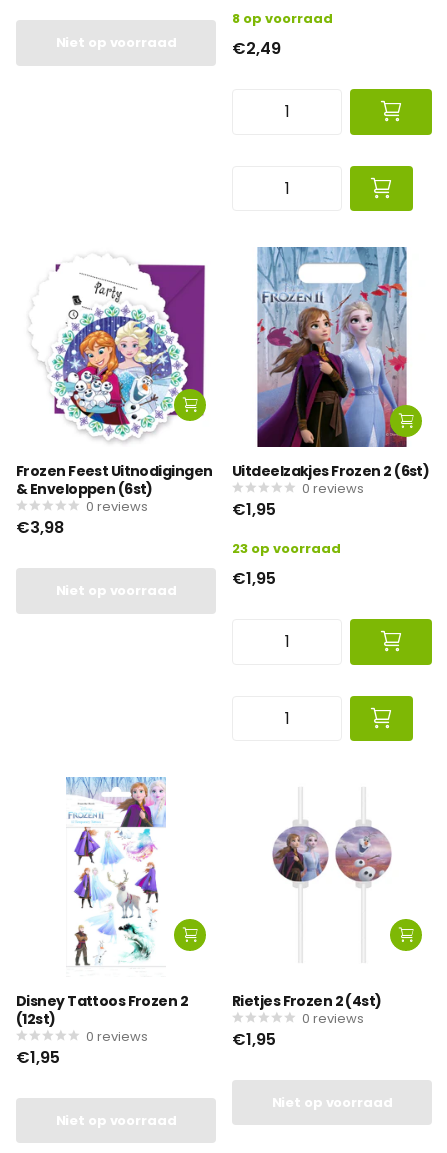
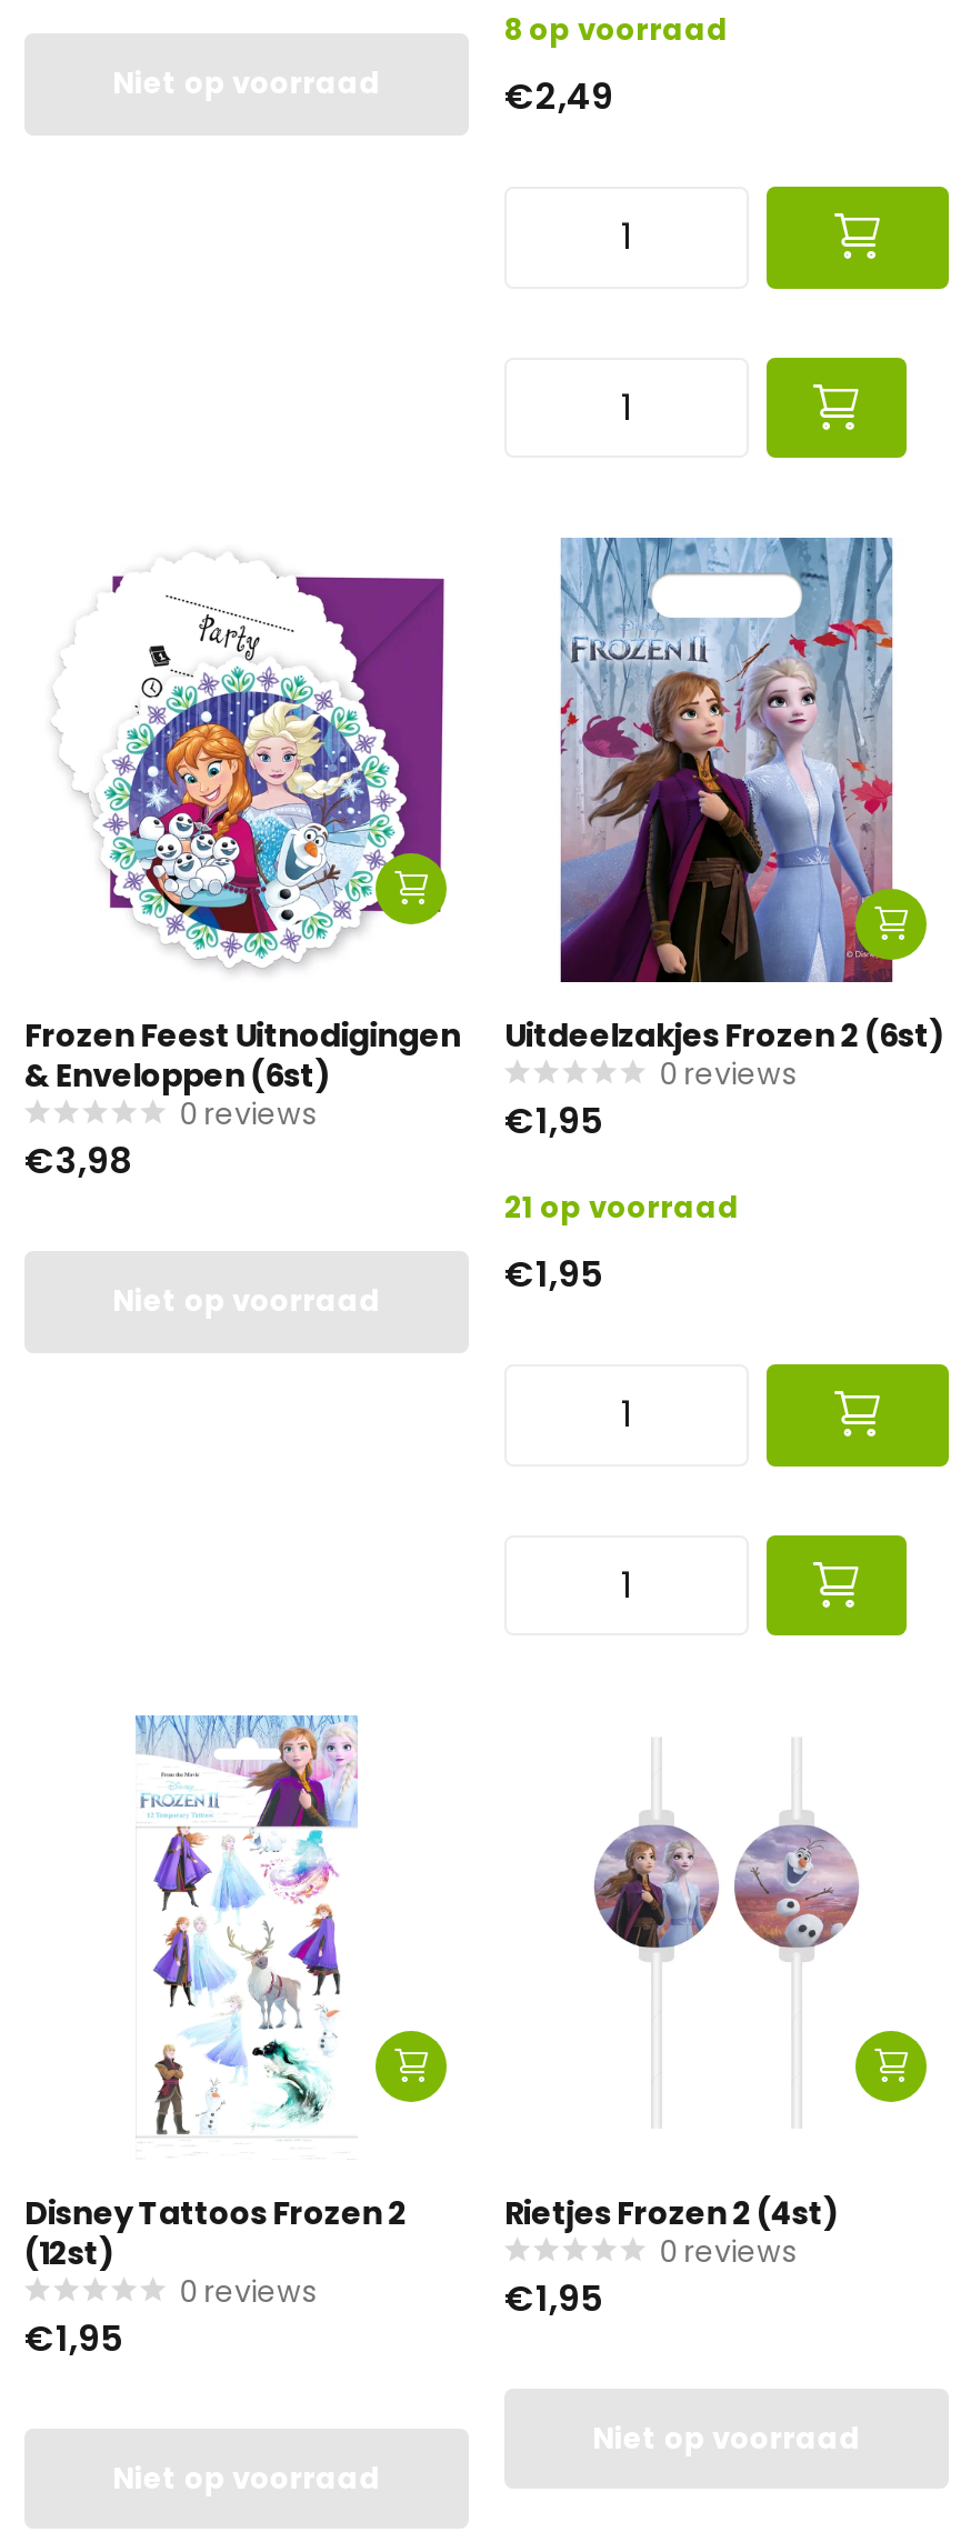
[232,539,341,558] 23 op voorraad -> [504,1187,740,1229] 21 op voorraad

